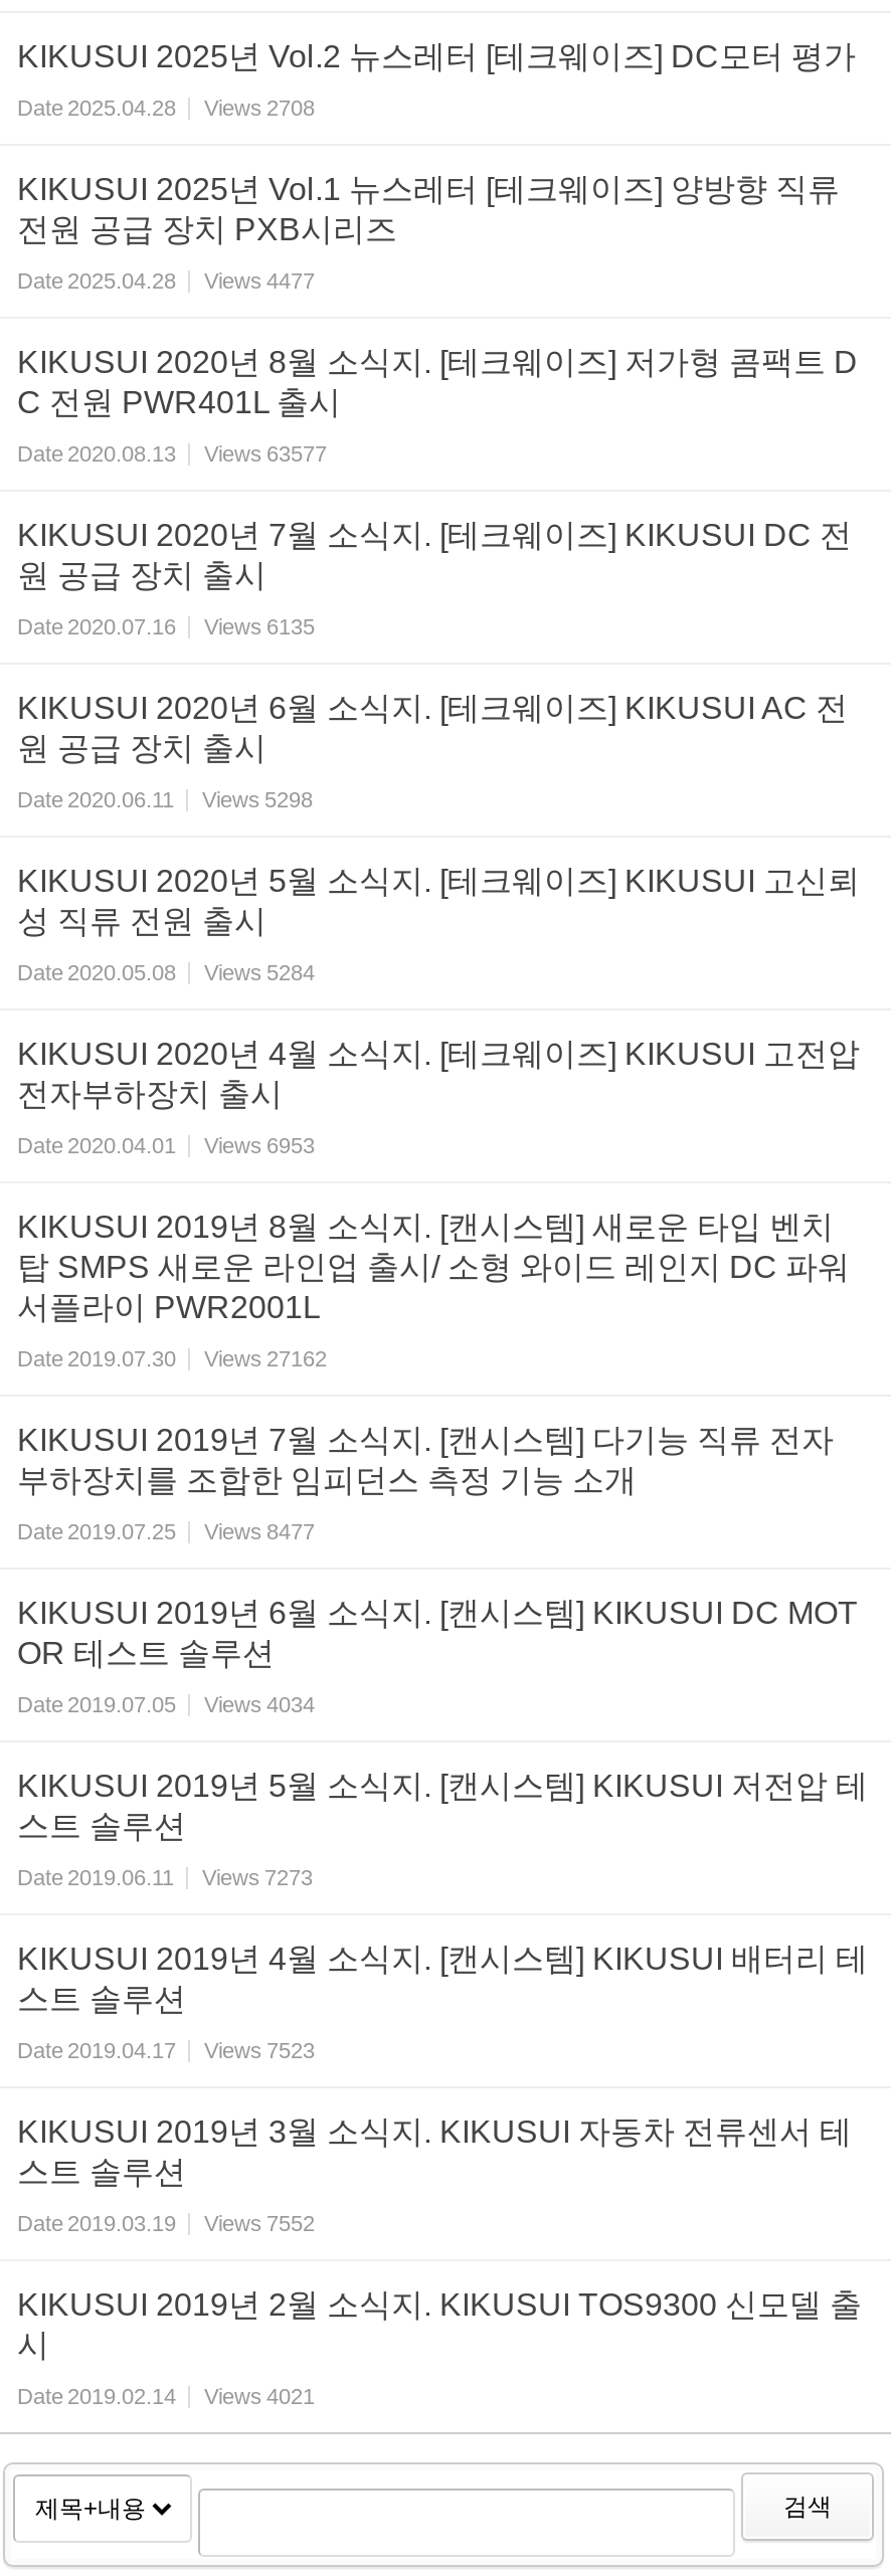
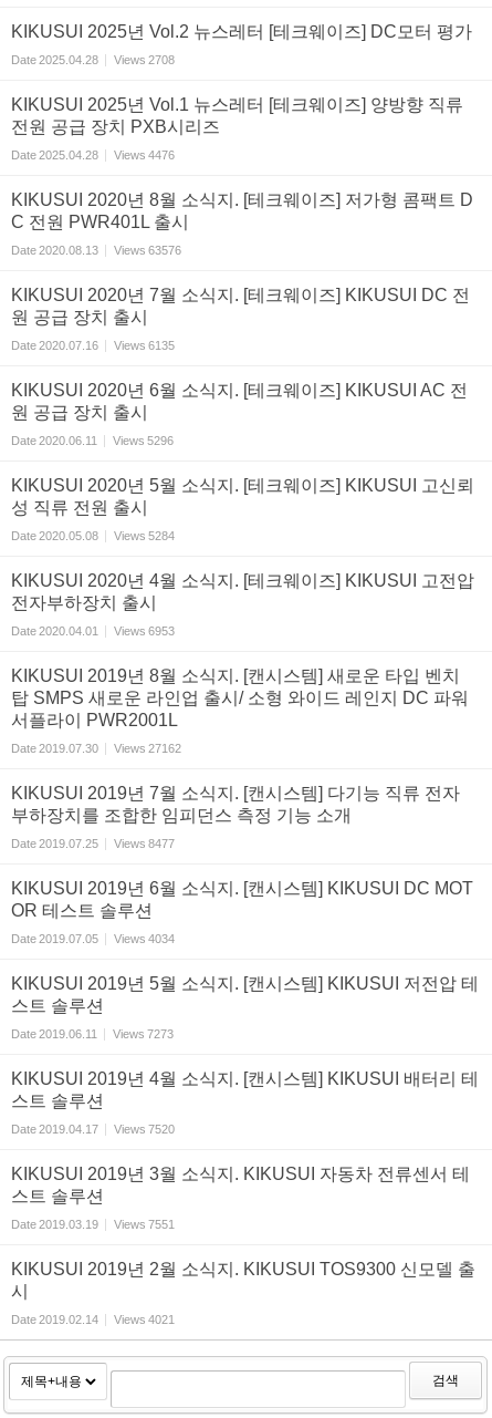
[17,269,315,293] Date 2025.04.28 Views 4477 -> [11,149,175,162] Date 2025.04.28 Views 4476
[17,442,327,466] Date 2020.08.13 Views 63577 -> [11,244,181,257] Date 2020.08.13 Views 63576
[17,788,313,812] Date 2020.06.11 Views 5298 -> [11,434,174,447] Date 2020.06.11 Views 5296
[17,2038,315,2063] Date 2019.04.17 Views 7523 -> [11,1123,175,1136] Date 2019.04.17 Views 7520
[17,2211,315,2236] Date 2019.03.19 Views 7552 -> [11,1218,175,1231] Date 2019.03.19 Views 7551

